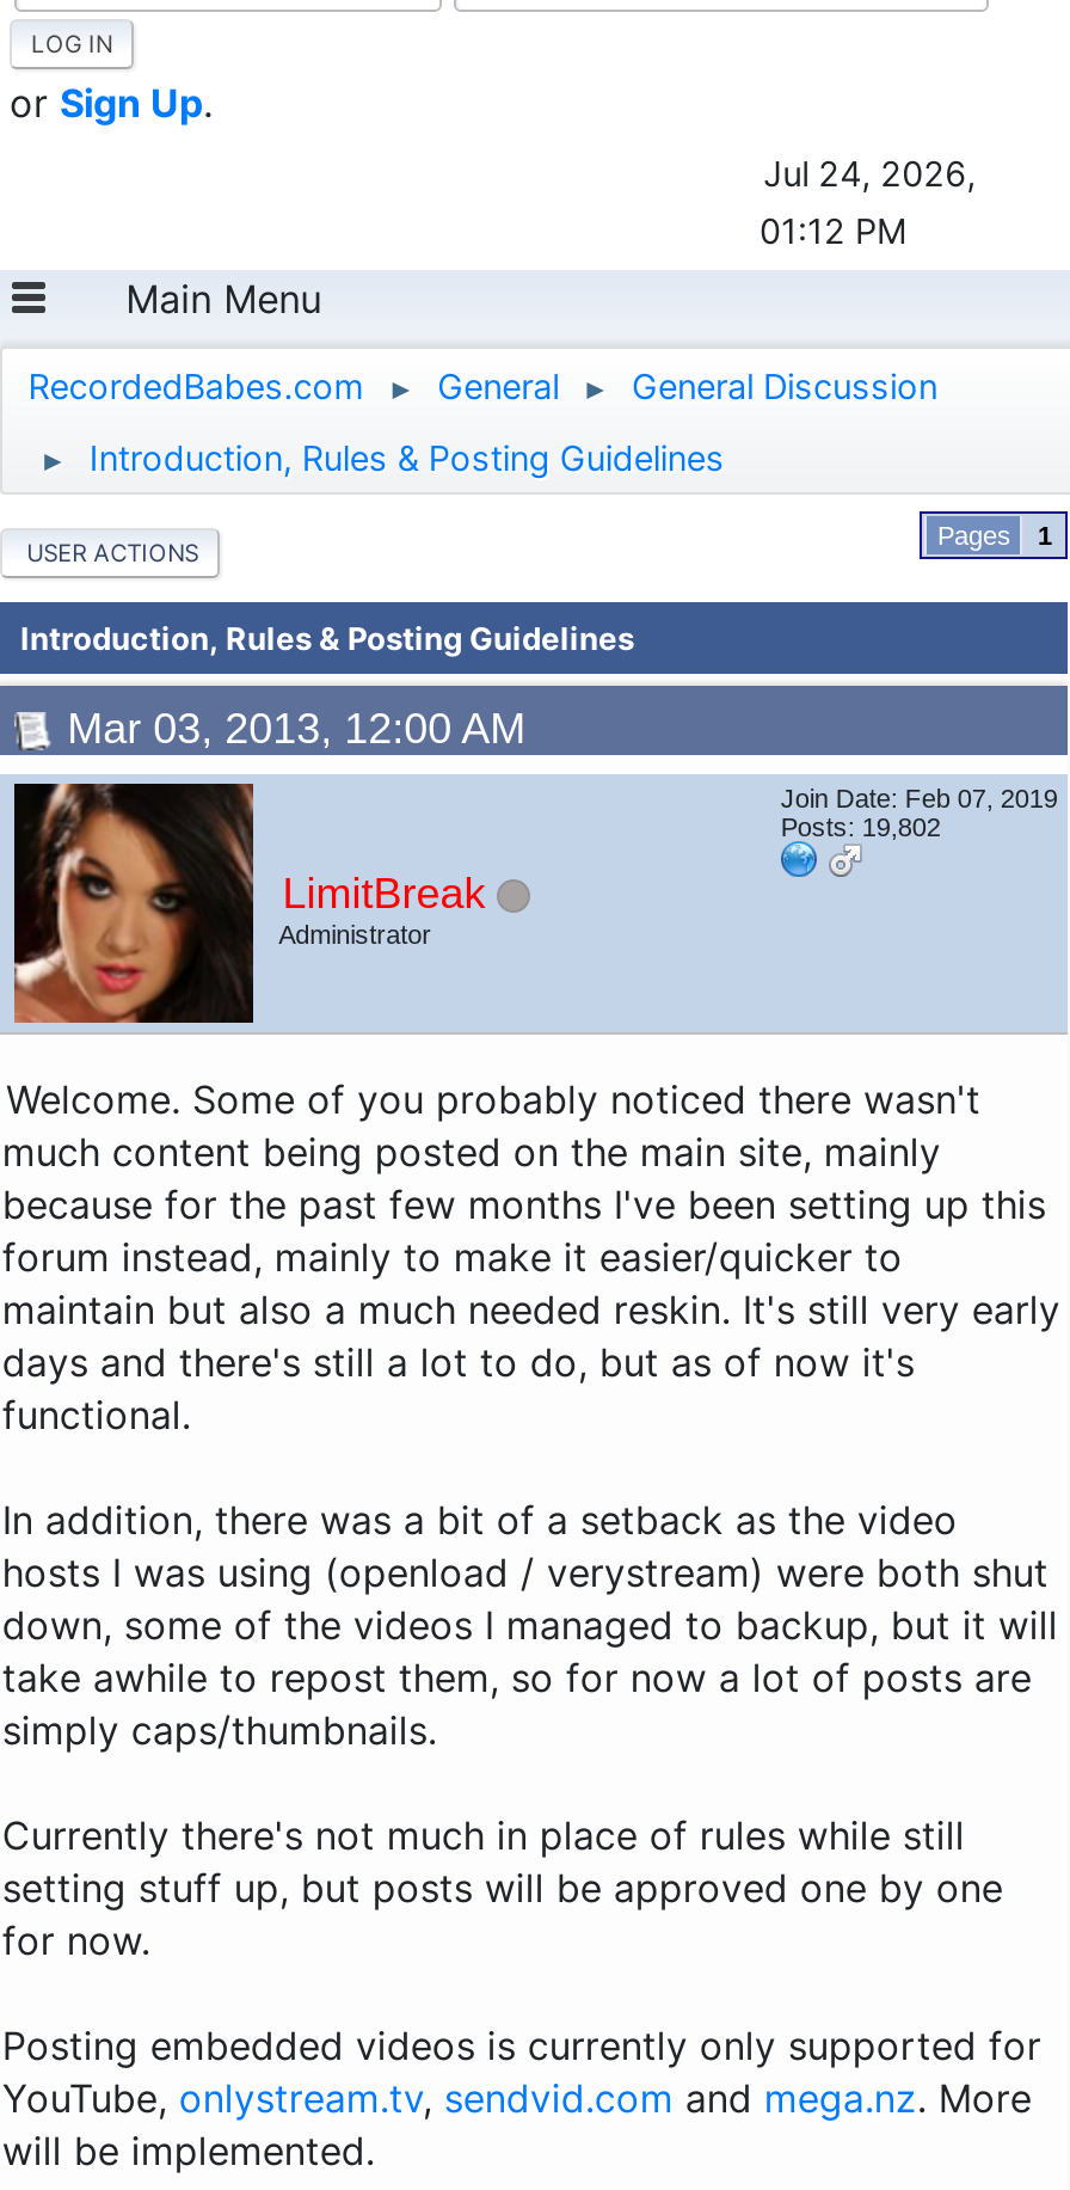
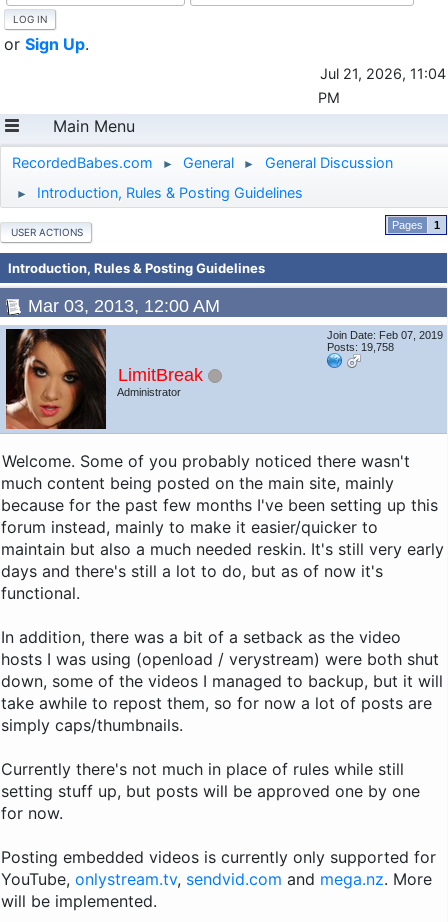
[760,153,976,251] Jul 24, 2026, | 01:12 PM -> [318,65,446,106] Jul 21, 2026, 11:04 | PM
[781,812,941,841] Posts: 19,802 -> [327,341,394,353] Posts: 19,758

